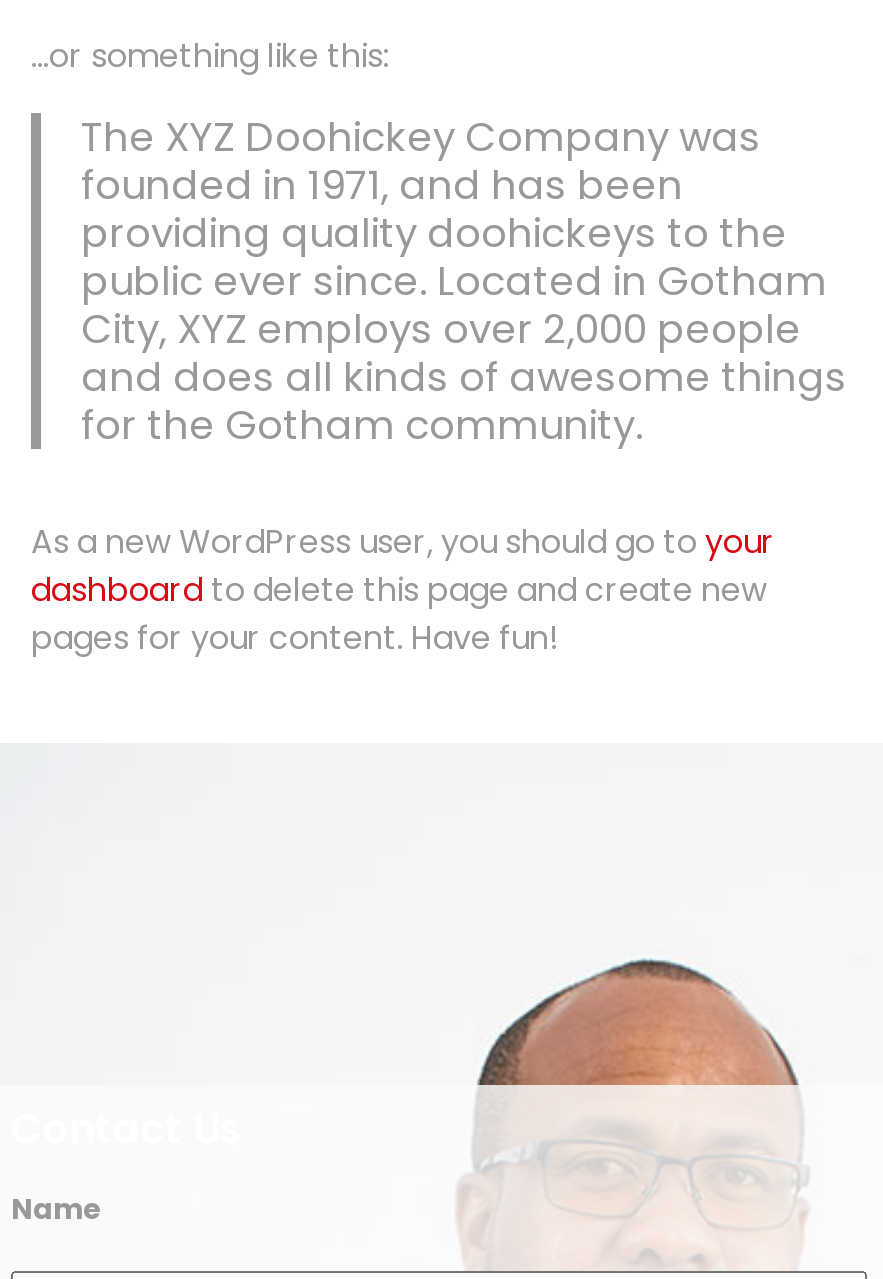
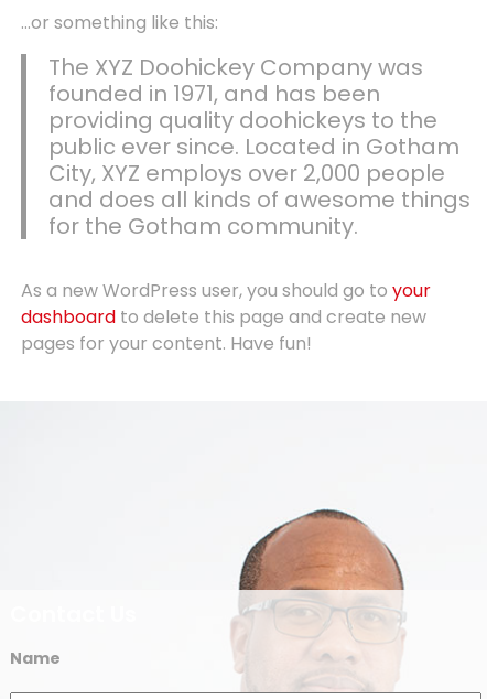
[413,939,809,1269] [image] -> [230,508,448,691] [image]

